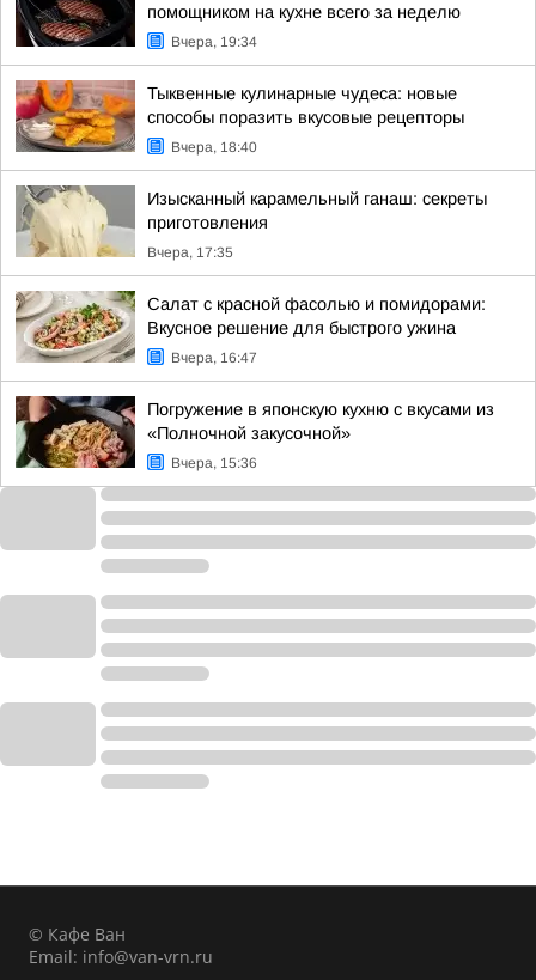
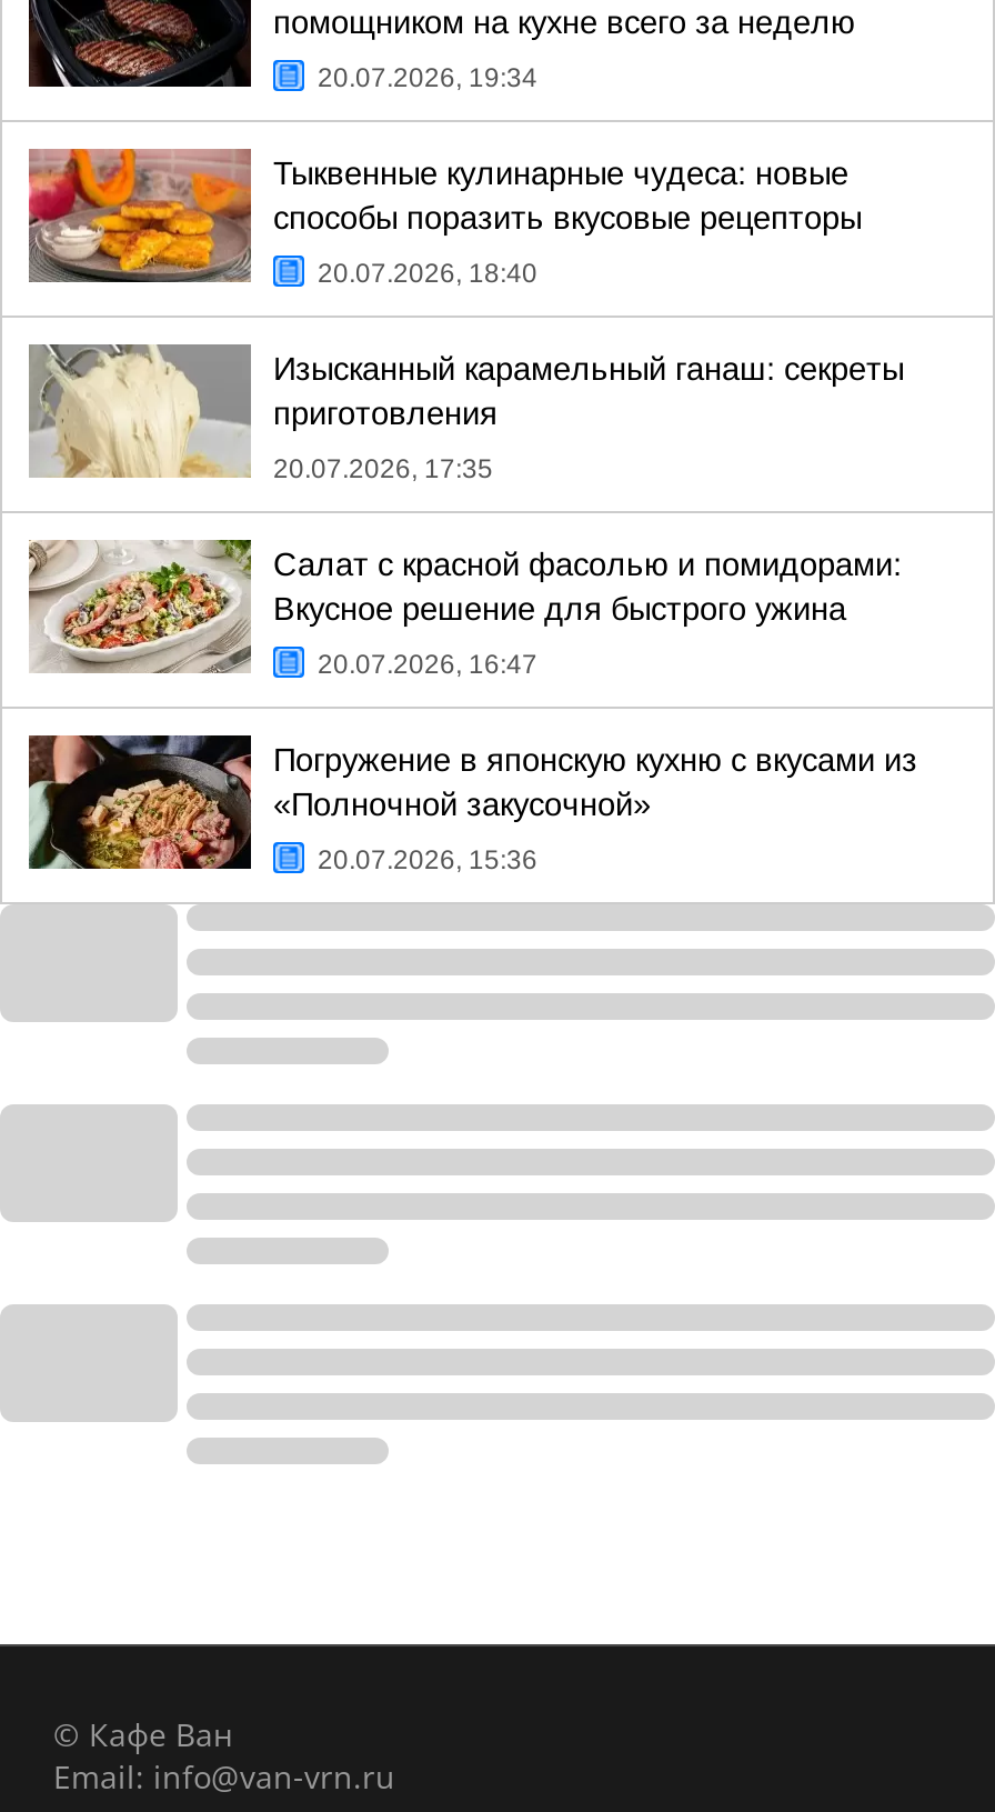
[171,34,257,50] Вчера, 19:34 -> [318,62,537,93] 20.07.2026, 19:34
[171,139,257,156] Вчера, 18:40 -> [318,258,537,289] 20.07.2026, 18:40
[147,244,233,261] Вчера, 17:35 -> [273,453,493,484] 20.07.2026, 17:35
[171,349,257,366] Вчера, 16:47 -> [318,649,537,680] 20.07.2026, 16:47
[171,455,257,471] Вчера, 15:36 -> [318,844,537,875] 20.07.2026, 15:36

